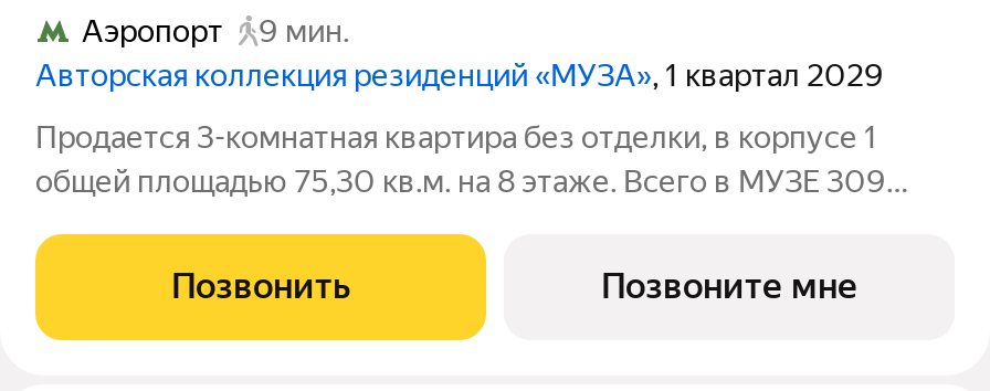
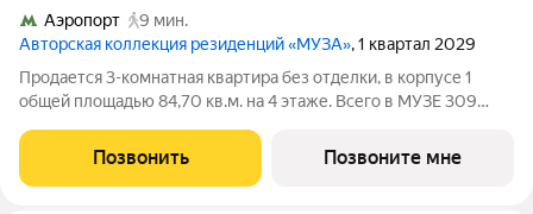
[35,164,886,199] общей площадью 75,30 кв.м. на 8 этаже. Всего в МУЗЕ 309 -> [19,92,477,111] общей площадью 84,70 кв.м. на 4 этаже. Всего в МУЗЕ 309

